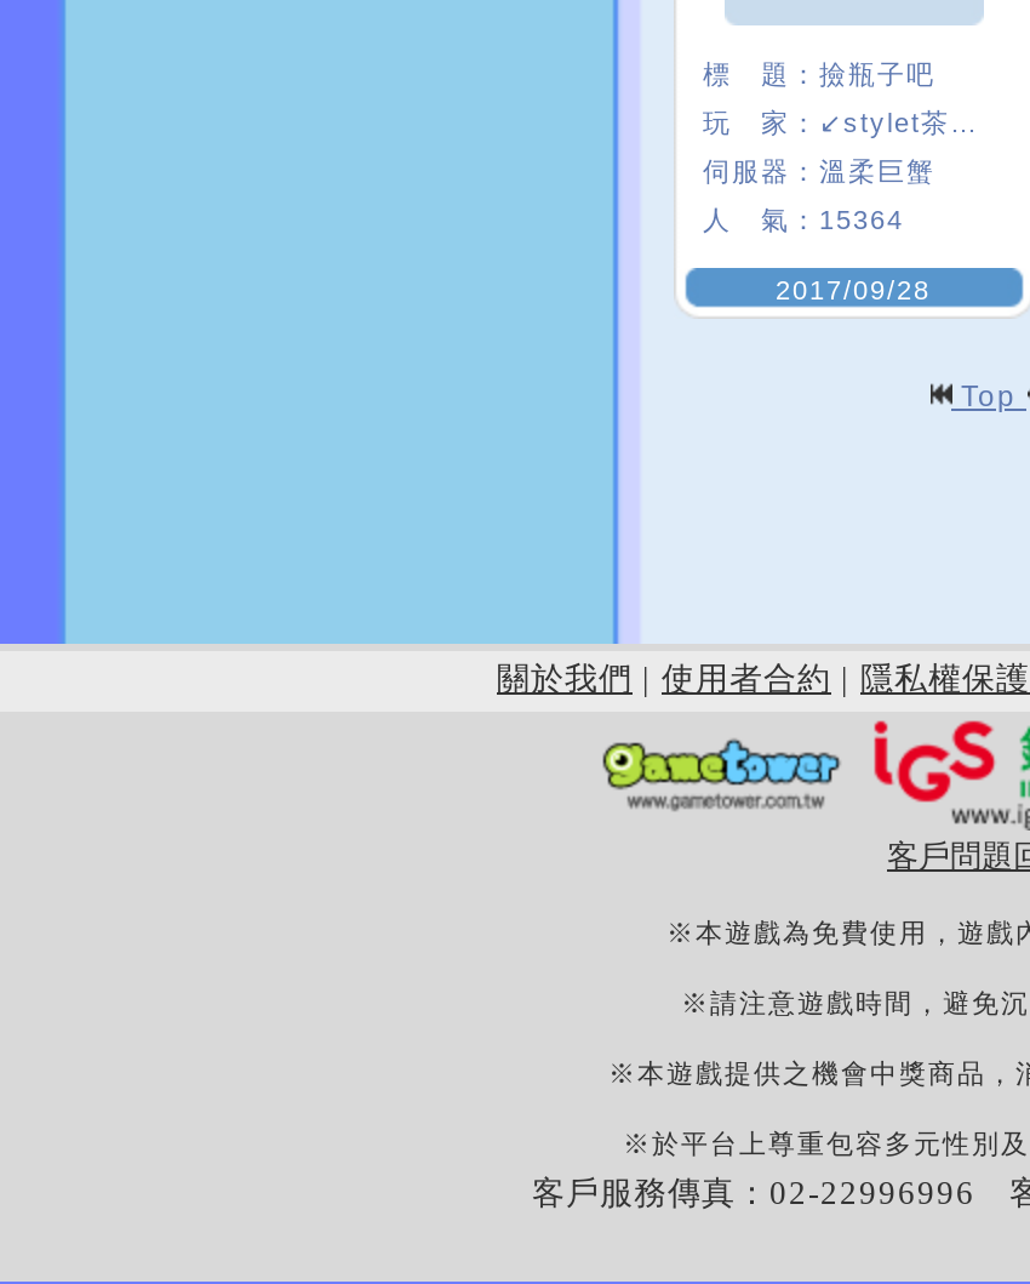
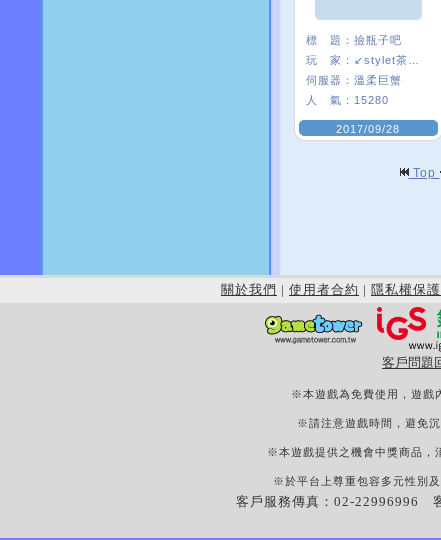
[703,205,904,234] 人 氣：15364 -> [306,94,389,106] 人 氣：15280

